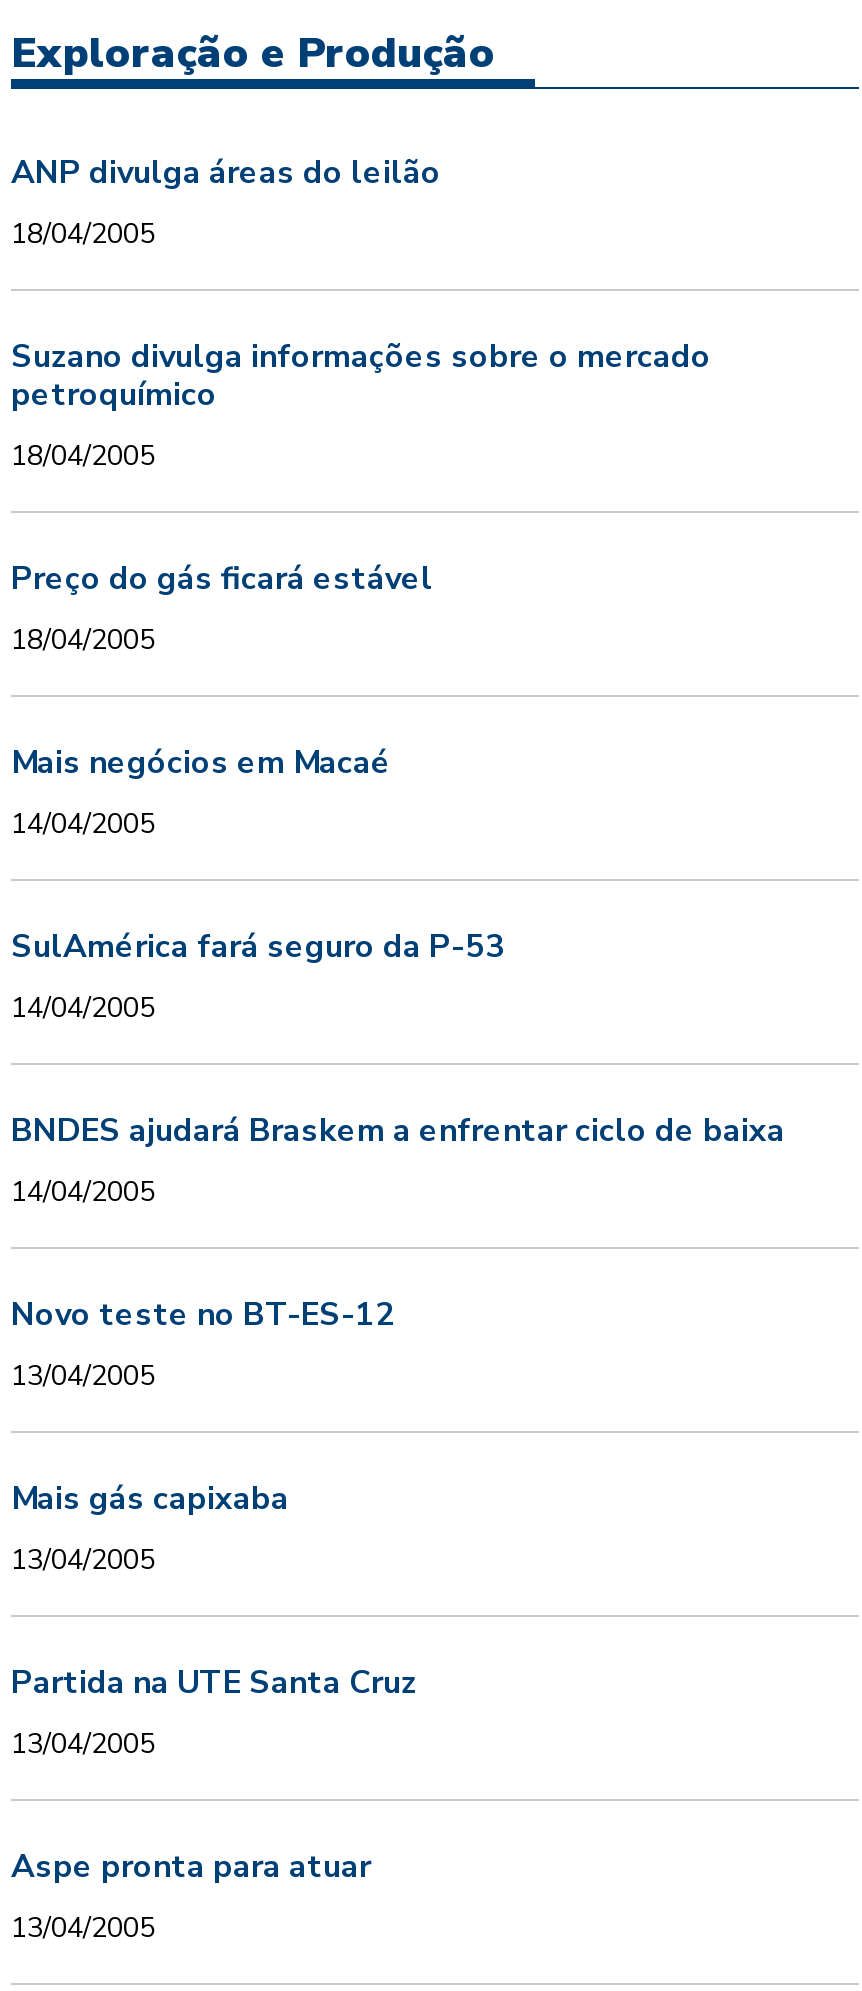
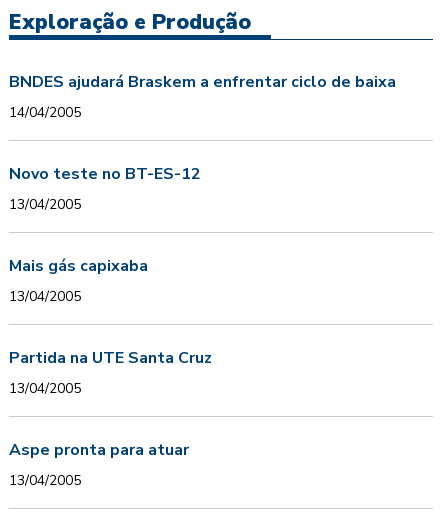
[11,151,711,1027] ANP divulga áreas do leilão | 18/04/2005 | Suzano divulga informações sobre o mercado | petroquímico | 18/04/2005 | Preço do gás ficará estável | 18/04/2005 | Mais negócios em Macaé | 14/04/2005 | SulAmérica fará seguro da P-53 | 14/04/2005 -> none

